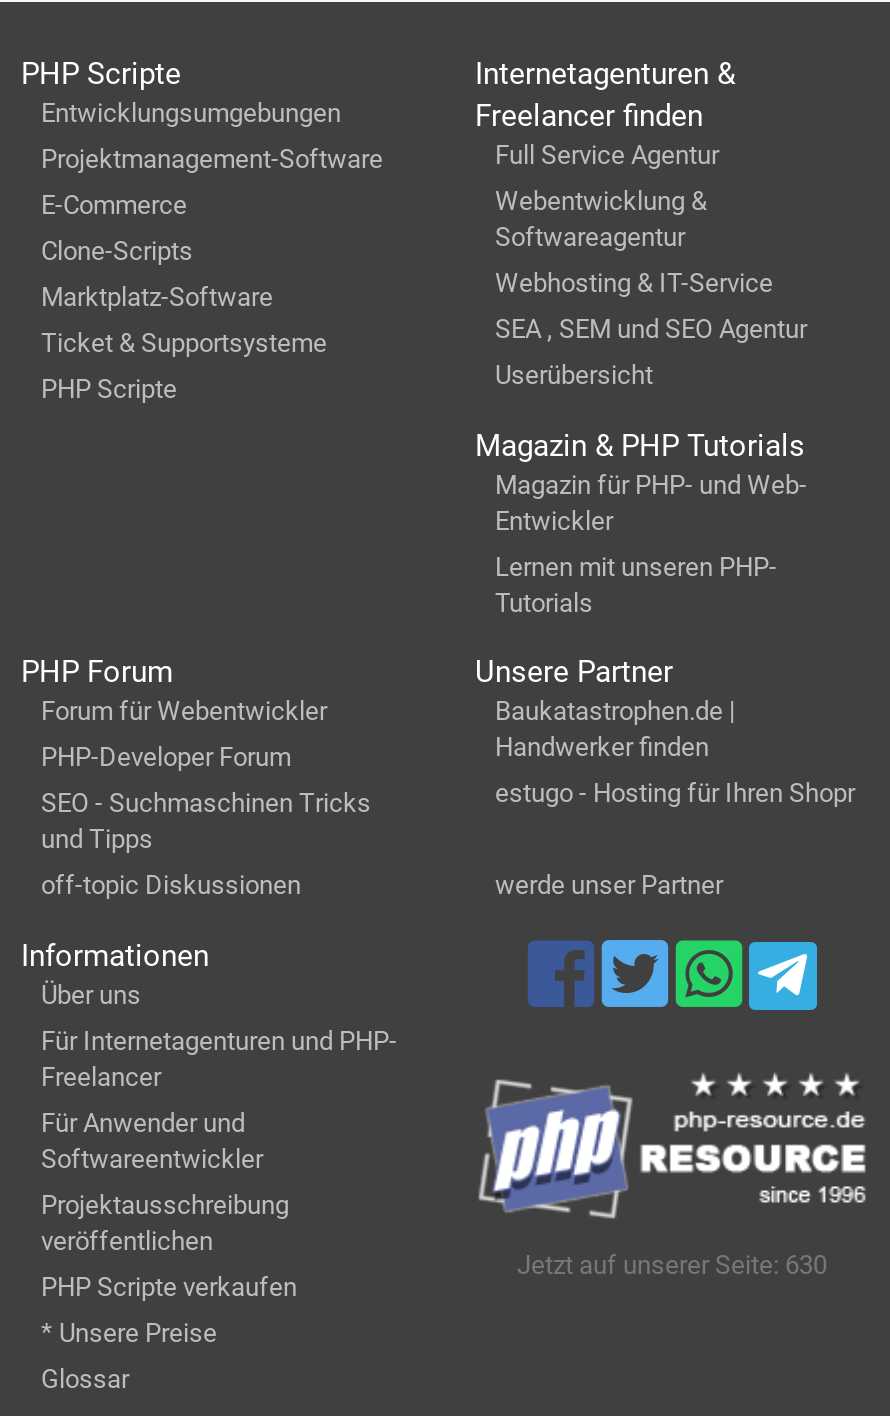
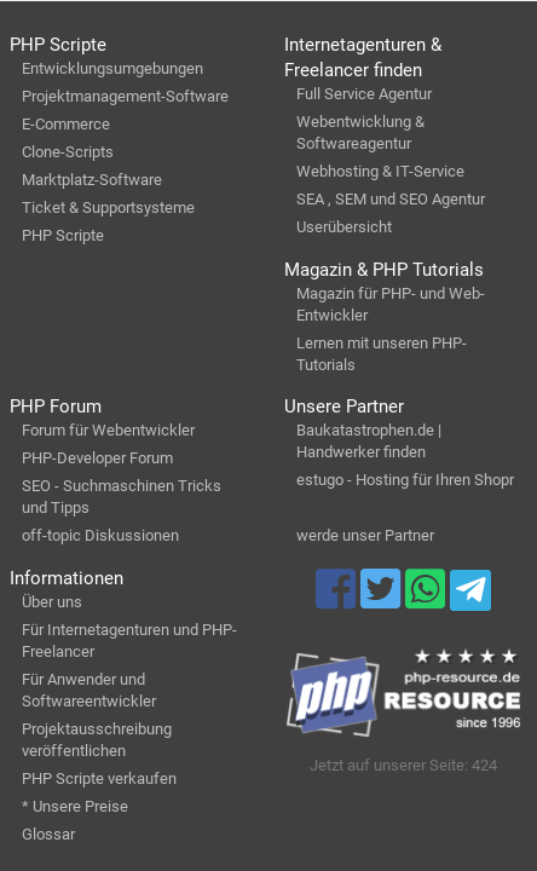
[517,1249,827,1279] Jetzt auf unserer Seite: 630 -> [310,756,497,774] Jetzt auf unserer Seite: 424

